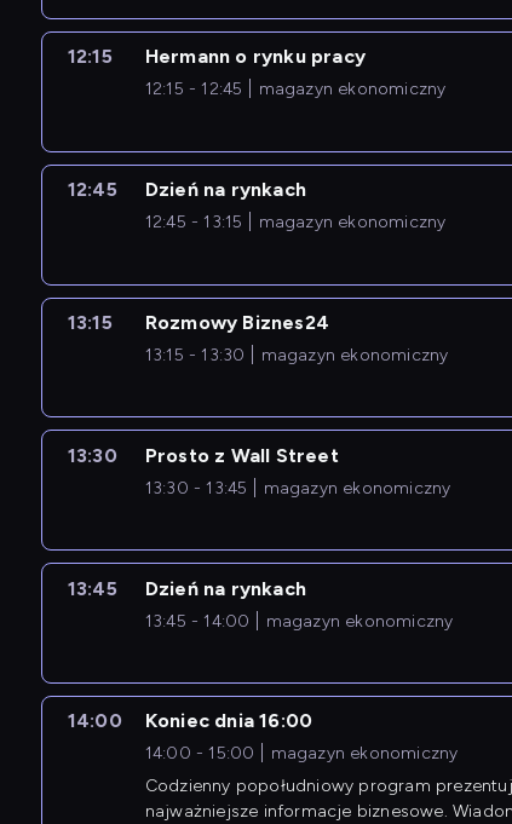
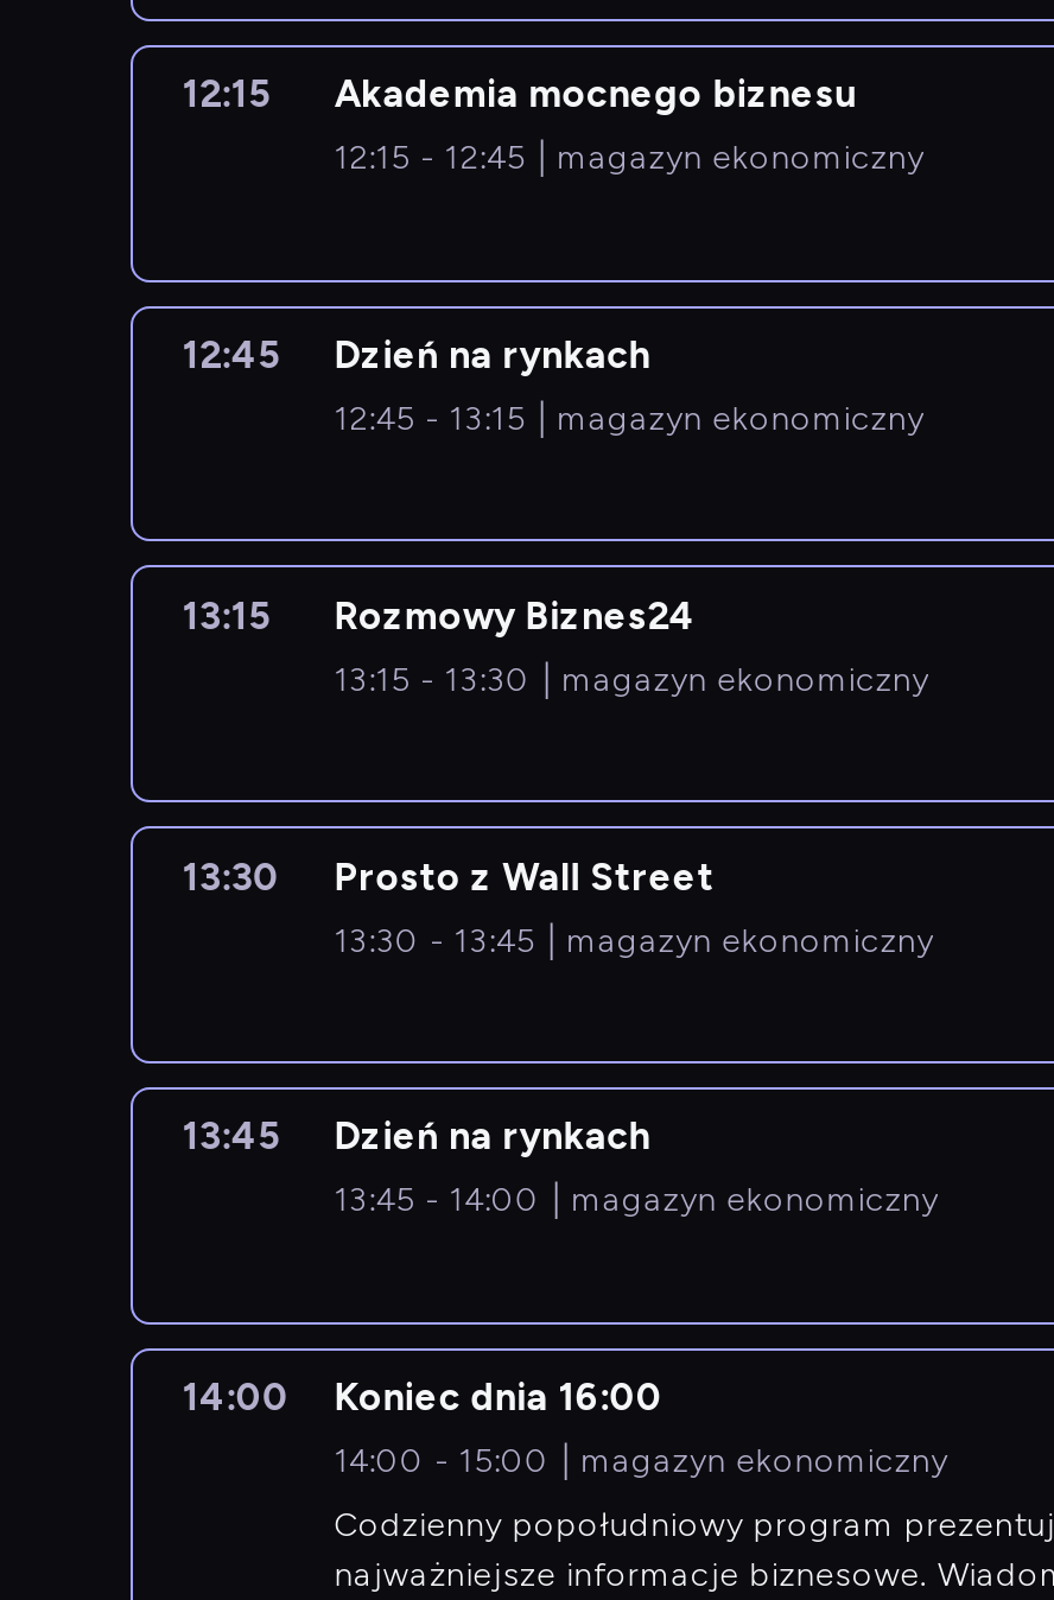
[145,45,366,68] Hermann o rynku pracy -> [334,72,856,117] Akademia mocnego biznesu

